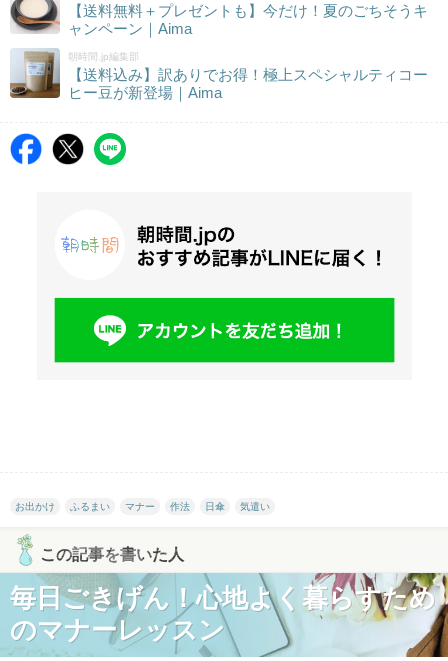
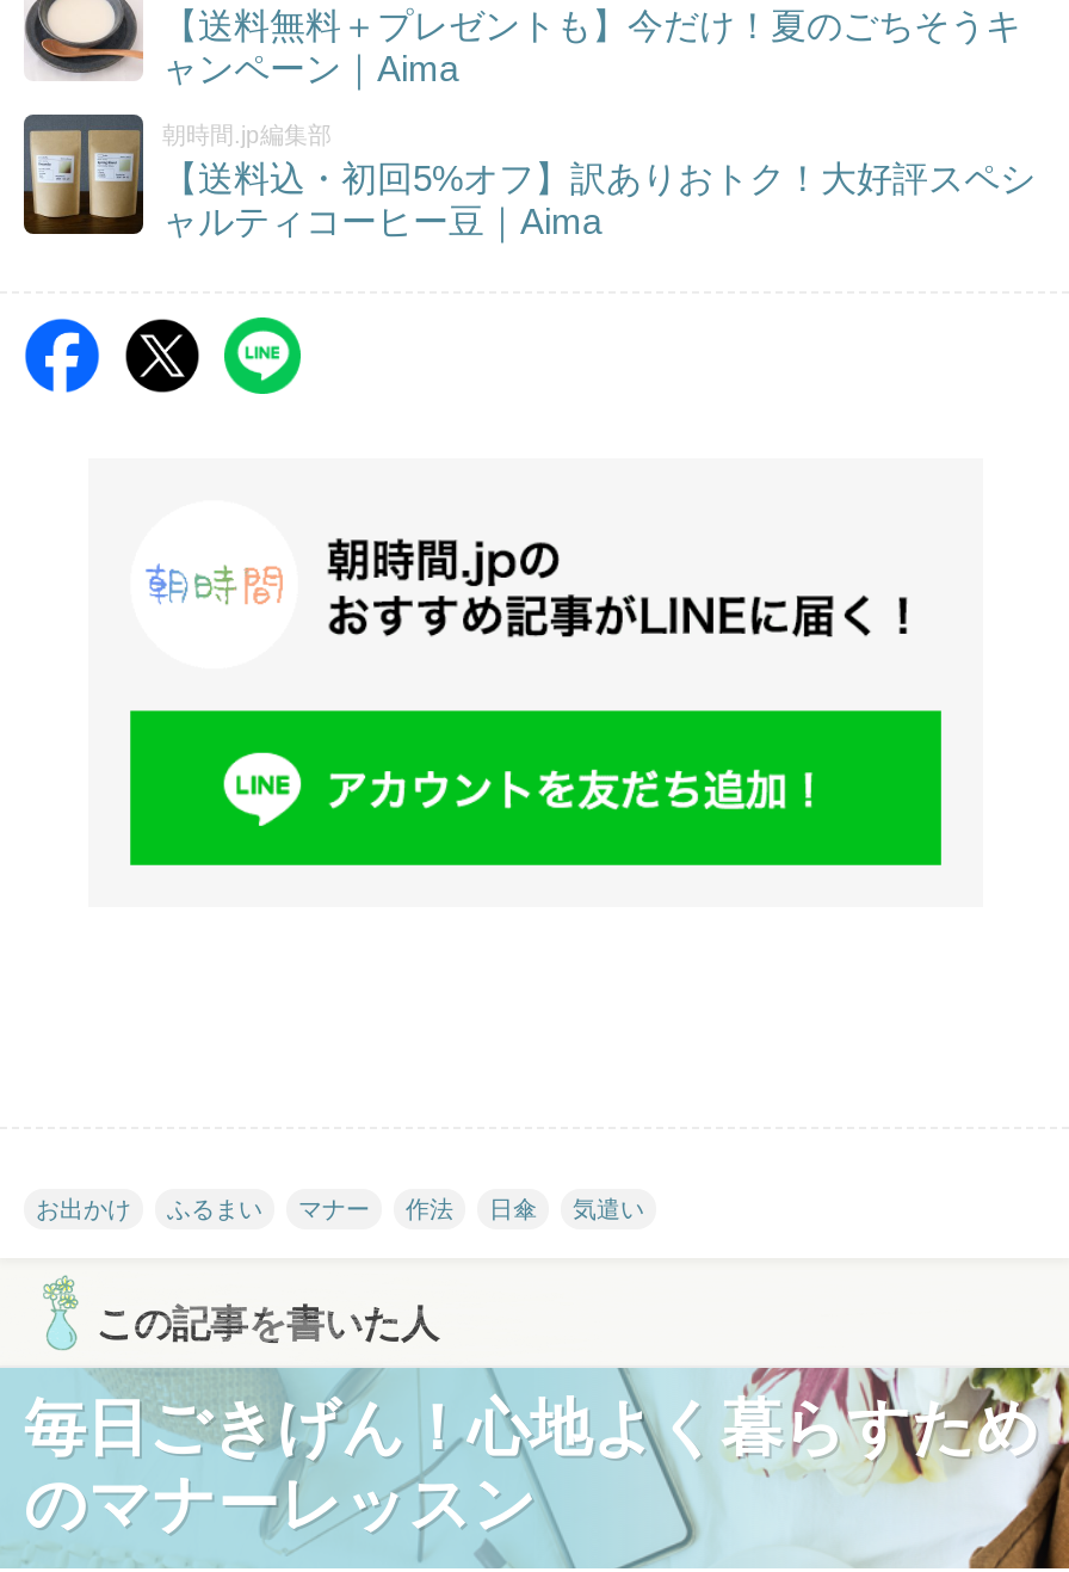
[9,48,428,101] [image] | 【送料込み】訳ありでお得！極上スペシャルティコー | ヒー豆が新登場｜Aima -> [21,112,1036,242] [image] | 【送料込・初回5%オフ】訳ありおトク！大好評スペシ | ャルティコーヒー豆｜Aima

